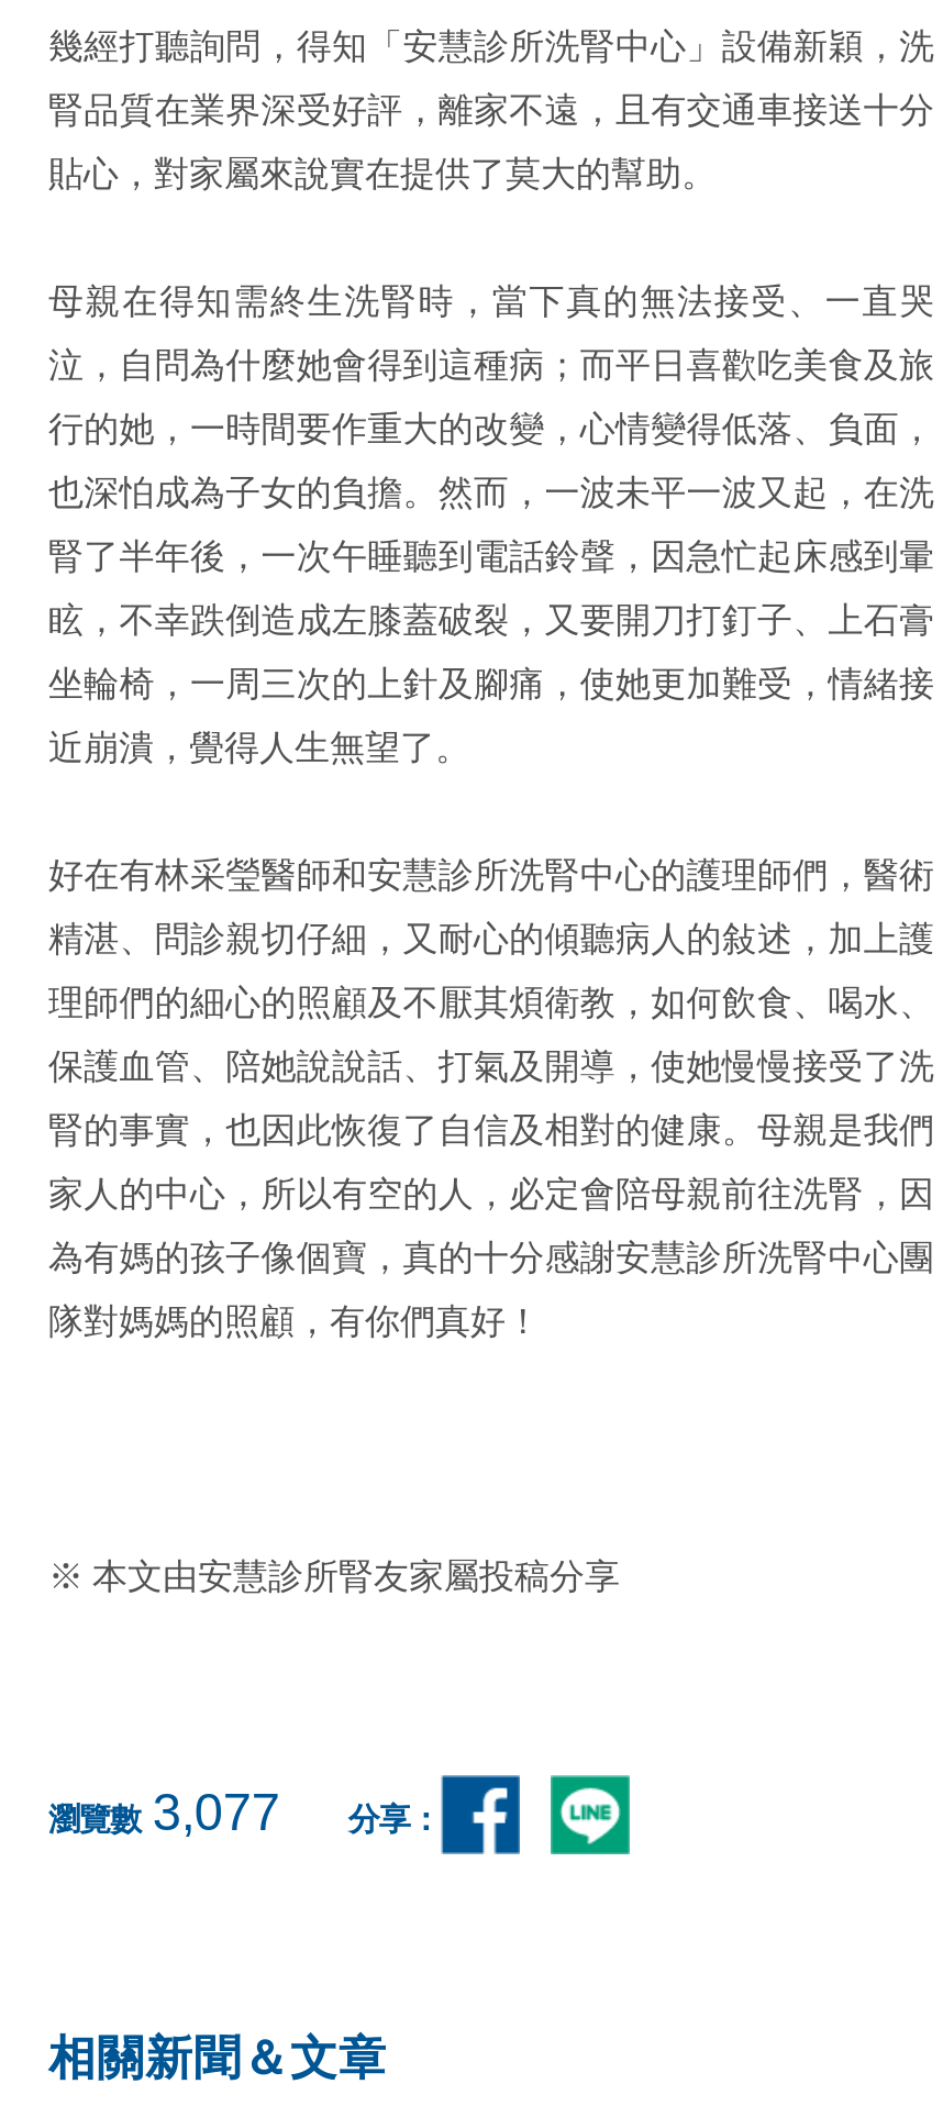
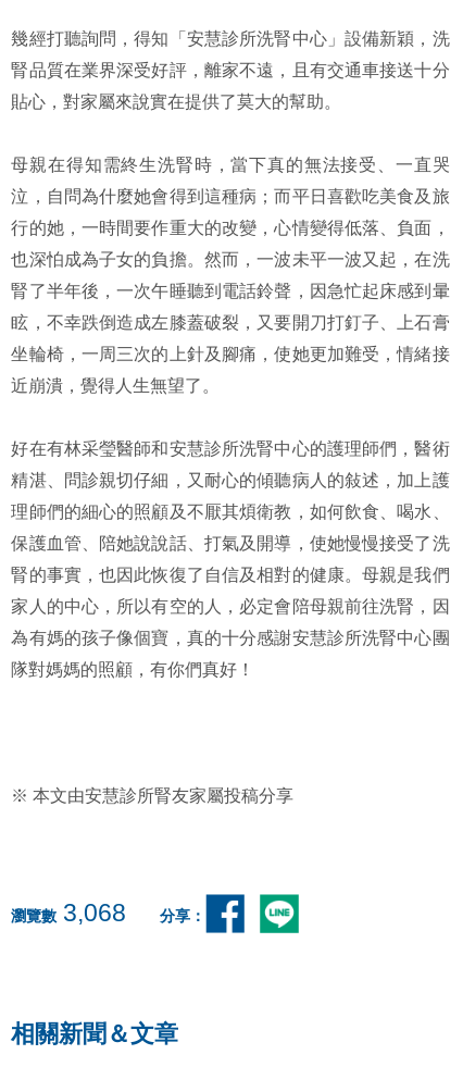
[48,1784,441,1841] 瀏覽數 3,077 分享： -> [11,898,205,927] 瀏覽數 3,068 分享：

